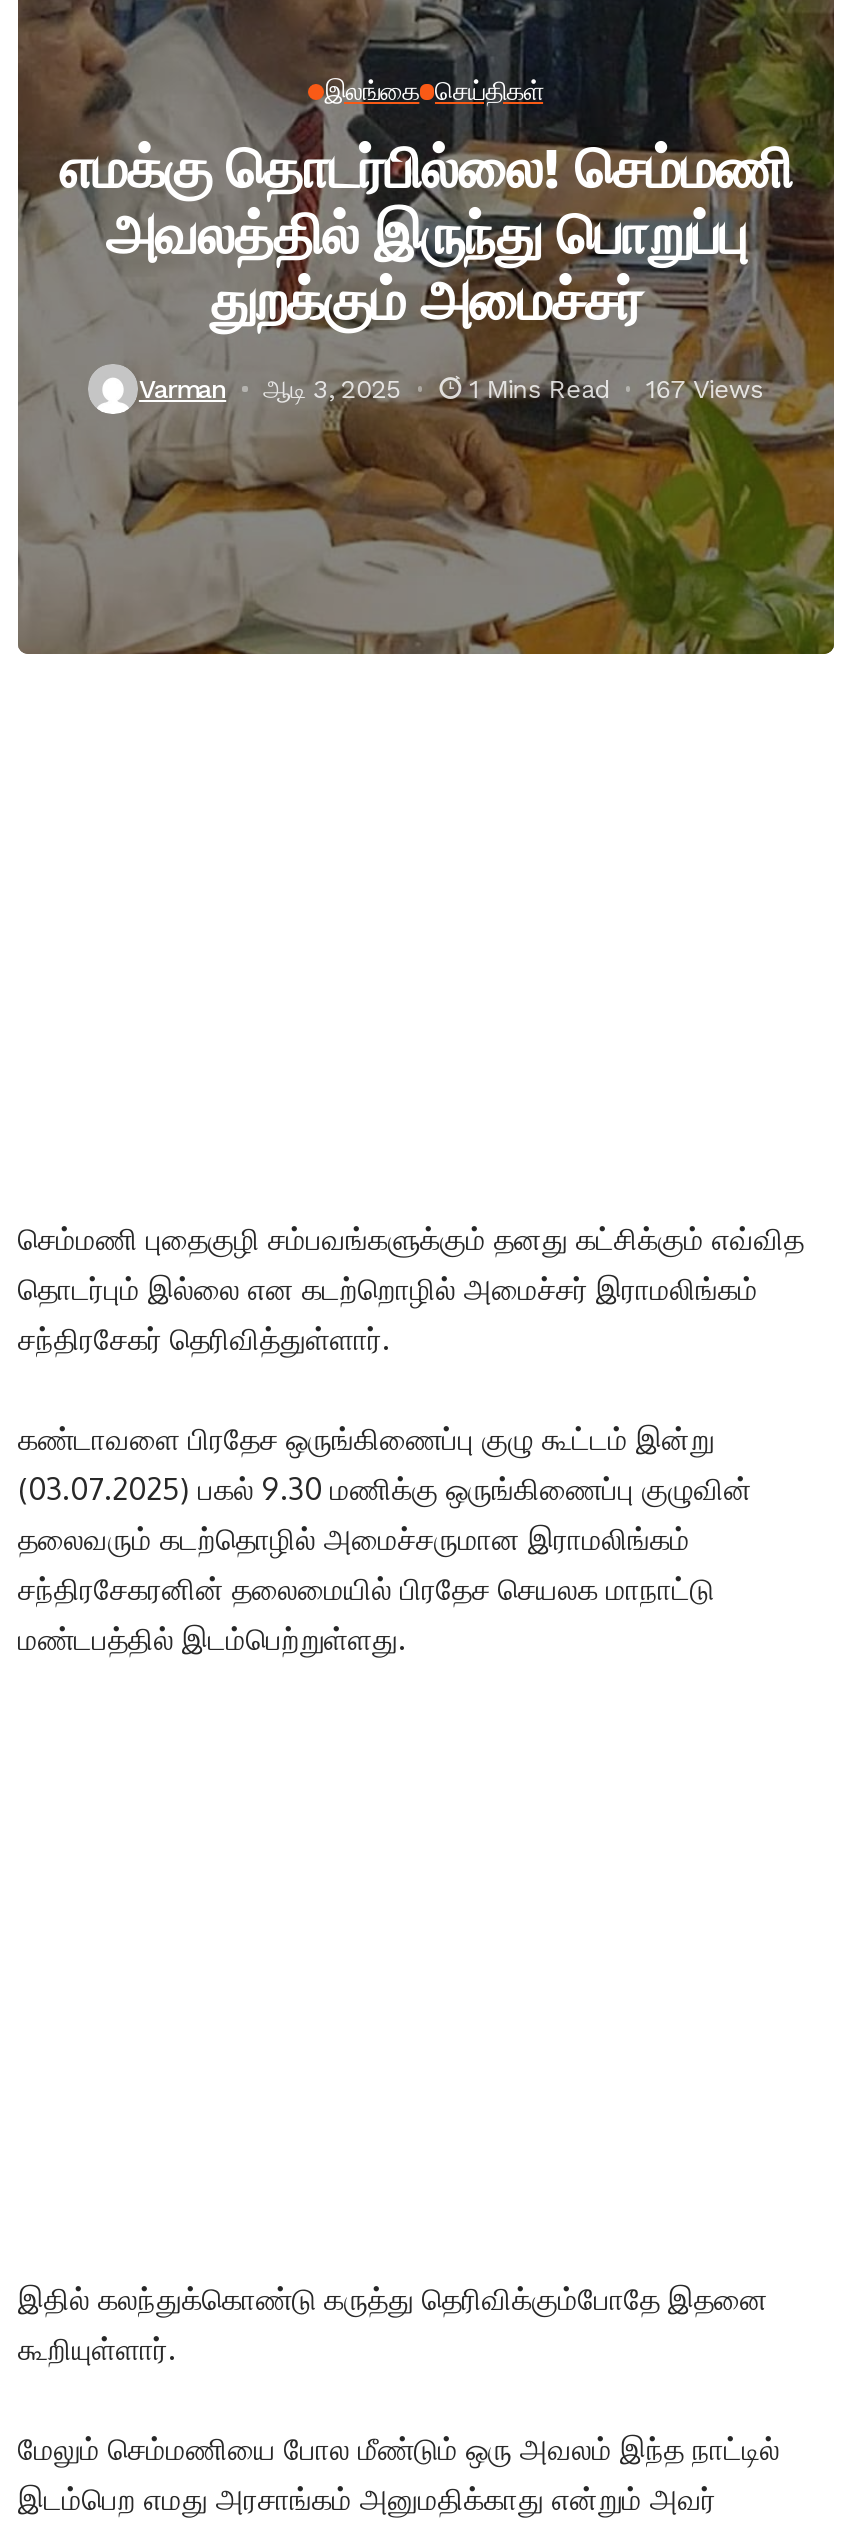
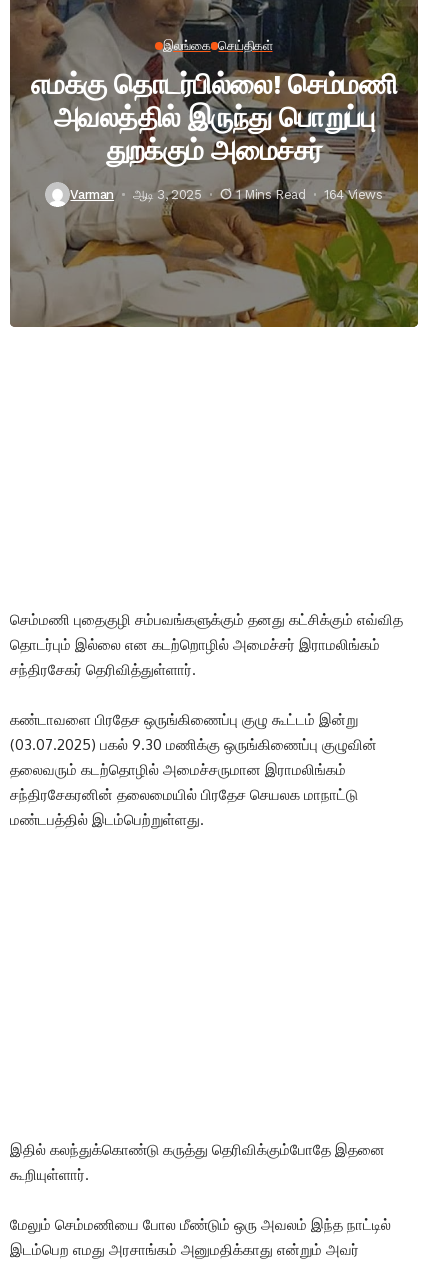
[646,374,763,404] 167 Views -> [324,187,383,202] 164 Views

